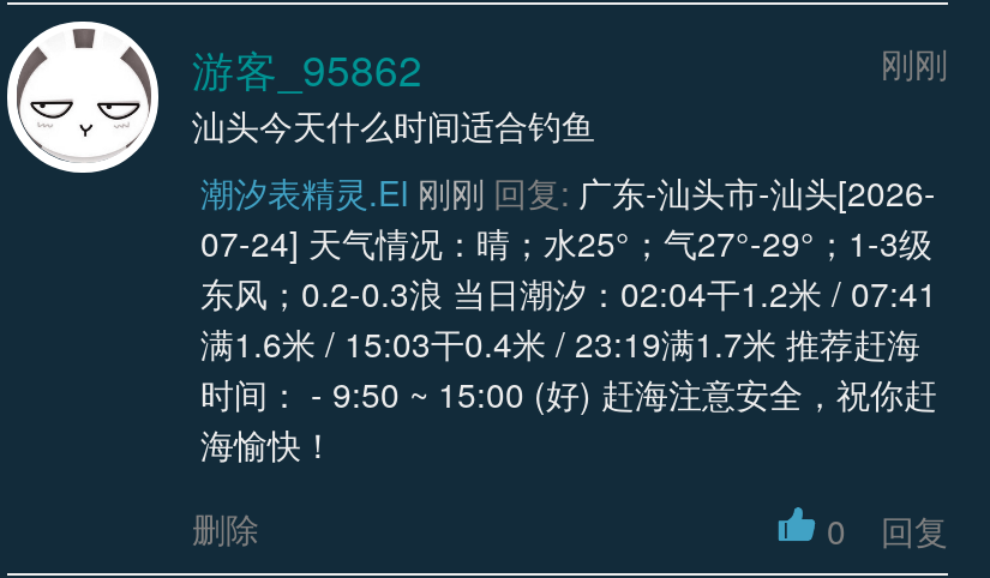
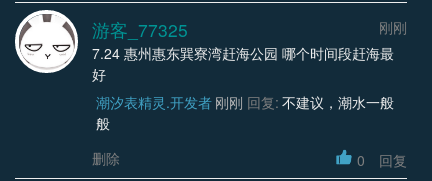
[192,37,422,97] 游客_95862 -> [92,17,188,42] 游客_77325
[192,100,937,466] 汕头今天什么时间适合钓鱼 | 潮汐表精灵.EI 刚刚 回复: 广东-汕头市-汕头[2026- | 07-24] 天气情况：晴；水25°；气27°-29°；1-3级 | 东风；0.2-0.3浪 当日潮汐：02:04干1.2米 / 07:41 | 满1.6米 / 15:03干0.4米 / 23:19满1.7米 推荐赶海 | 时间： - 9:50 ~ 15:00 (好) 赶海注意安全，祝你赶 | 海愉快！ -> [92,43,394,133] 7.24 惠州惠东巽寮湾赶海公园 哪个时间段赶海最 | 好 | 潮汐表精灵.开发者 刚刚 回复: 不建议，潮水一般 | 般

